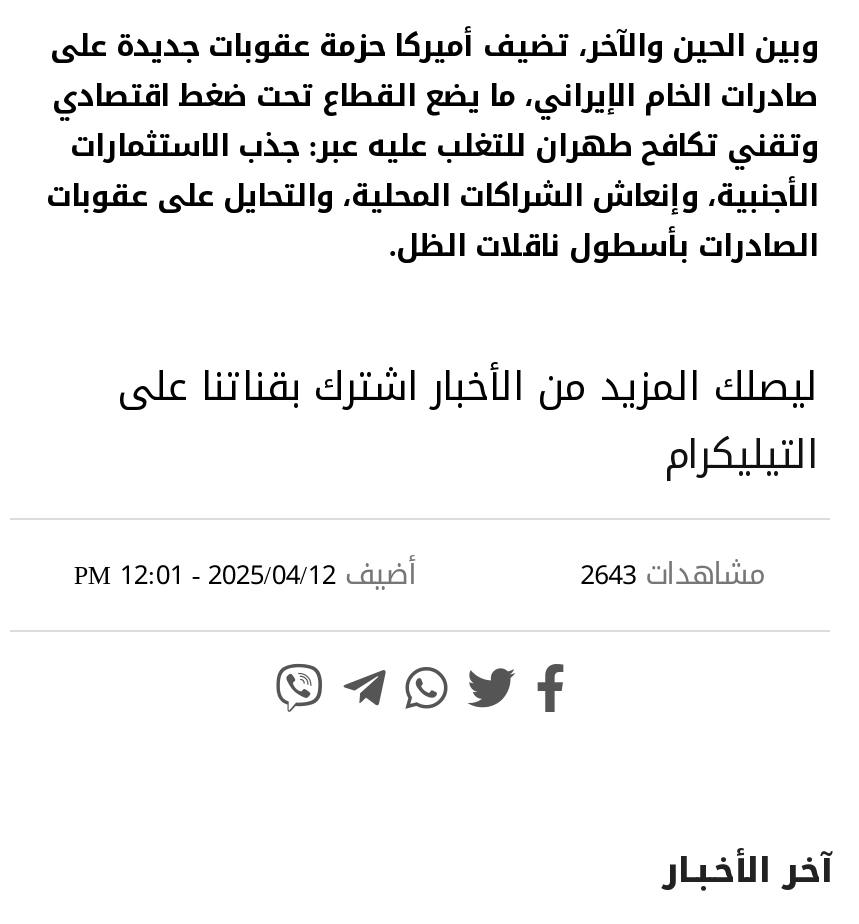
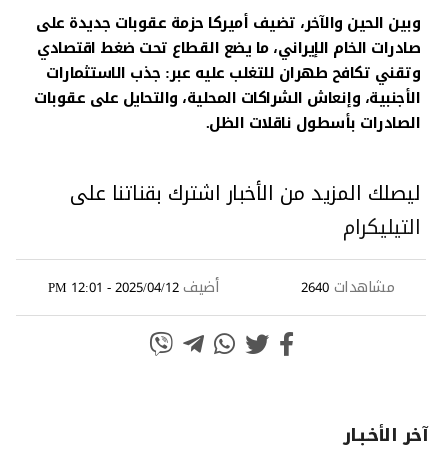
[580,546,766,602] مشاهدات 2643 -> [301,273,394,301] مشاهدات 2640

